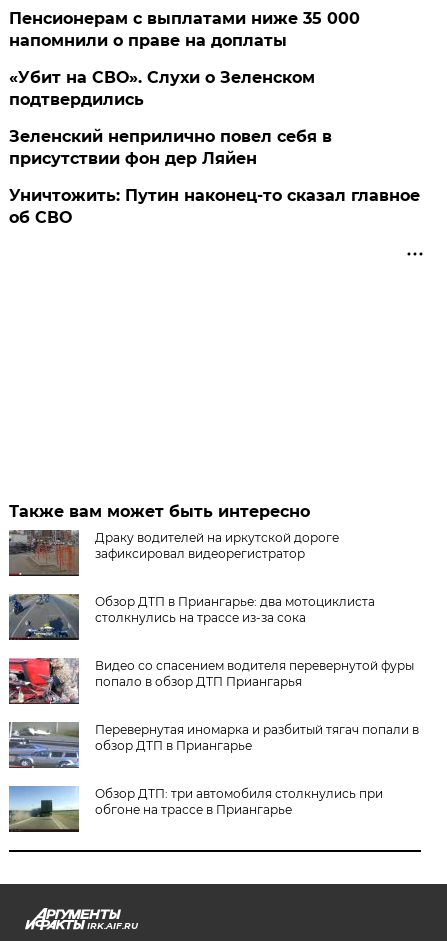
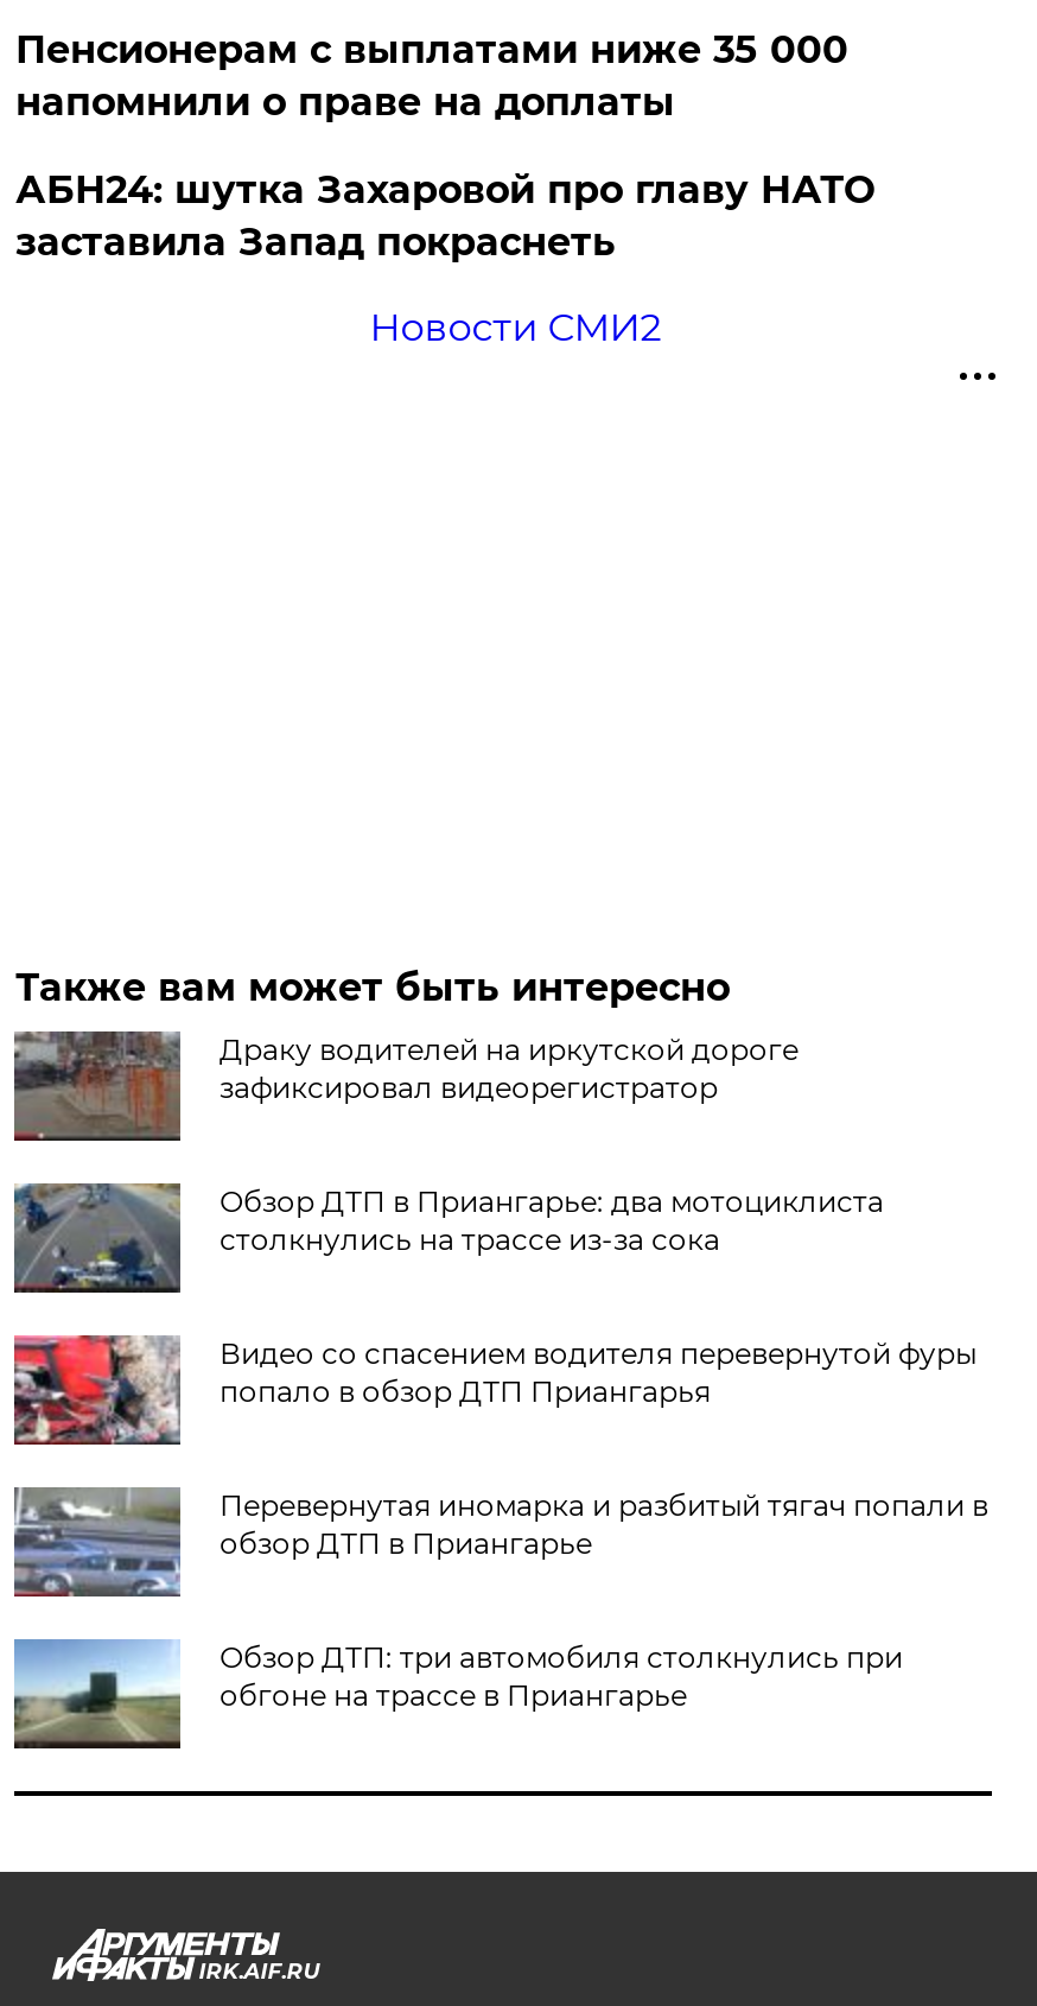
[9,68,420,227] «Убит на СВО». Слухи о Зеленском | подтвердились | Зеленский неприлично повел cебя в | присутствии фон дер Ляйен | Уничтожить: Путин наконец-то сказал главное | об СВО -> [15,167,874,350] АБН24: шутка Захаровой про главу НАТО | заставила Запад покраснеть | Новости СМИ2

